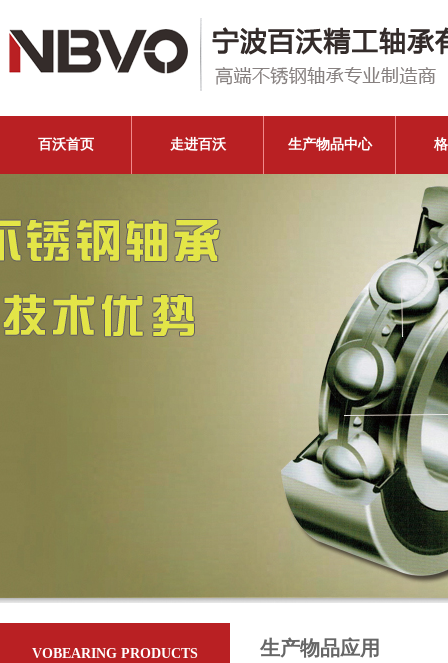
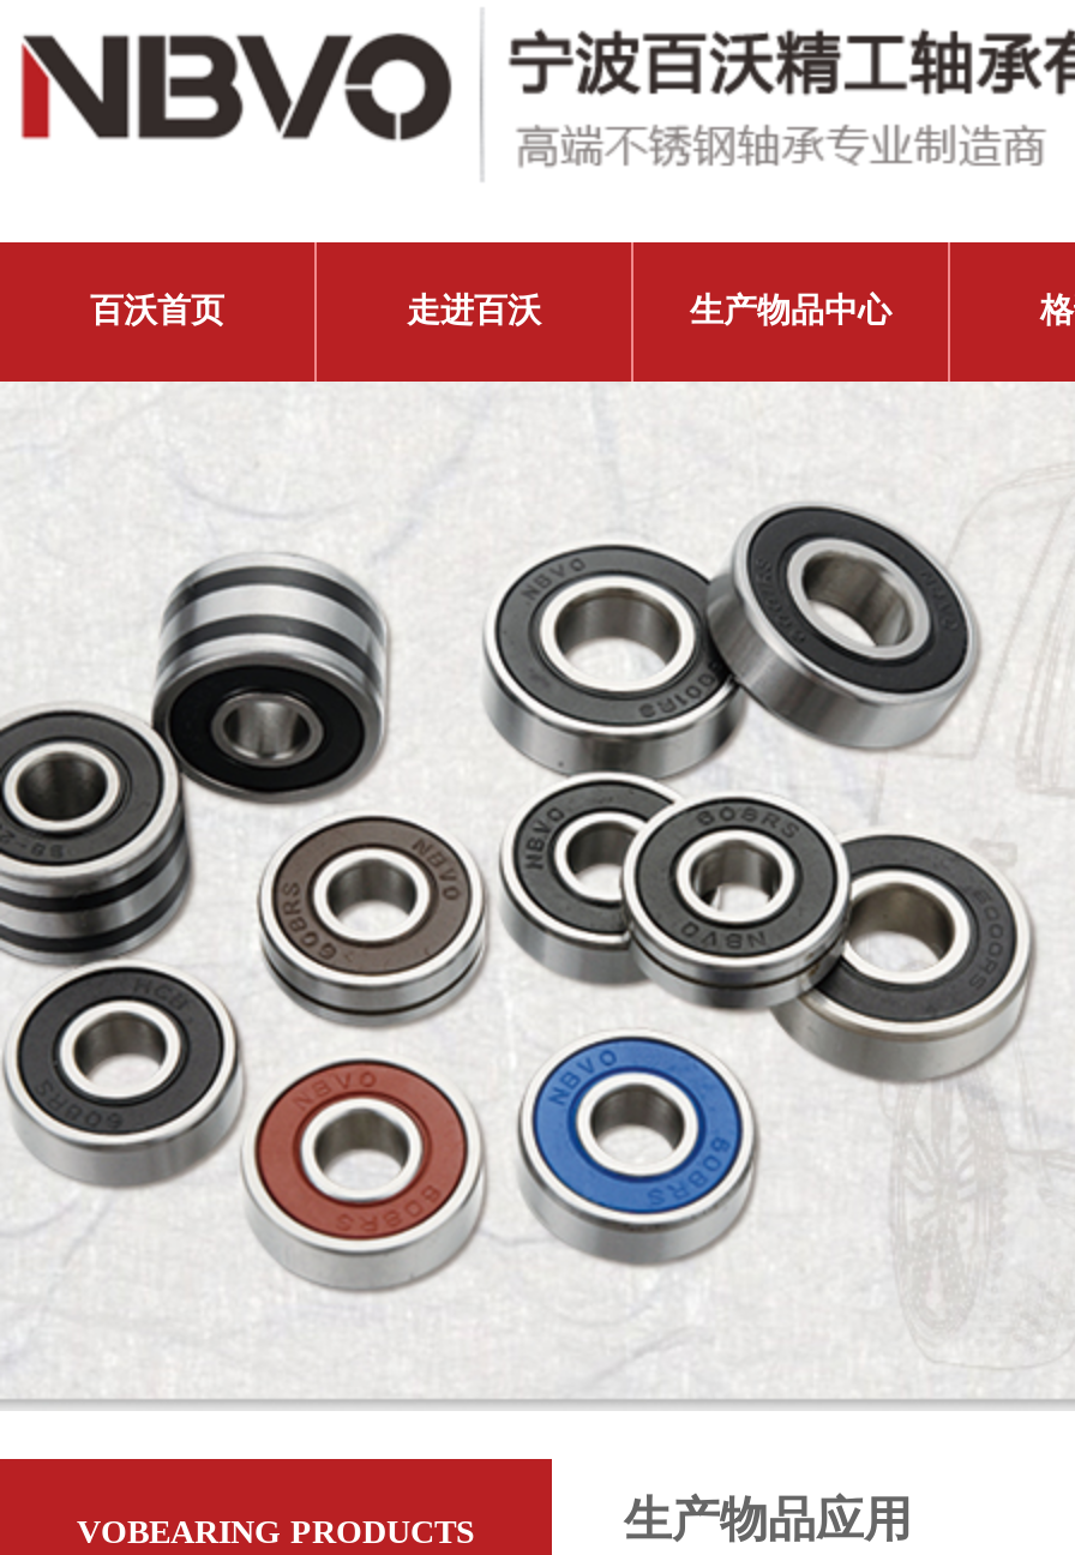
[3,173,445,599] [image] -> [7,379,1068,1399] [image]

